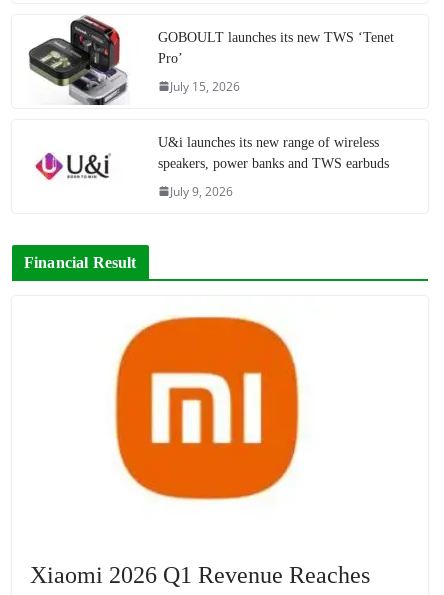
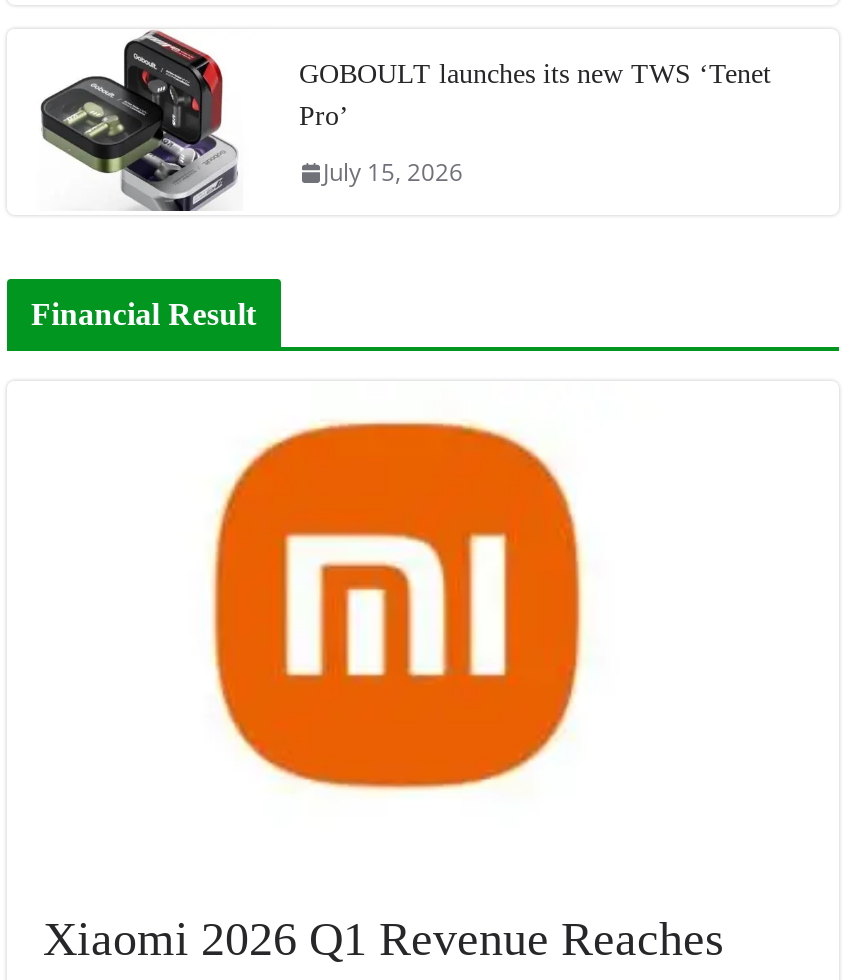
[29,135,389,200] [image] | U&i launches its new range of wireless | speakers, power banks and TWS earbuds | July 9, 2026 -> none

